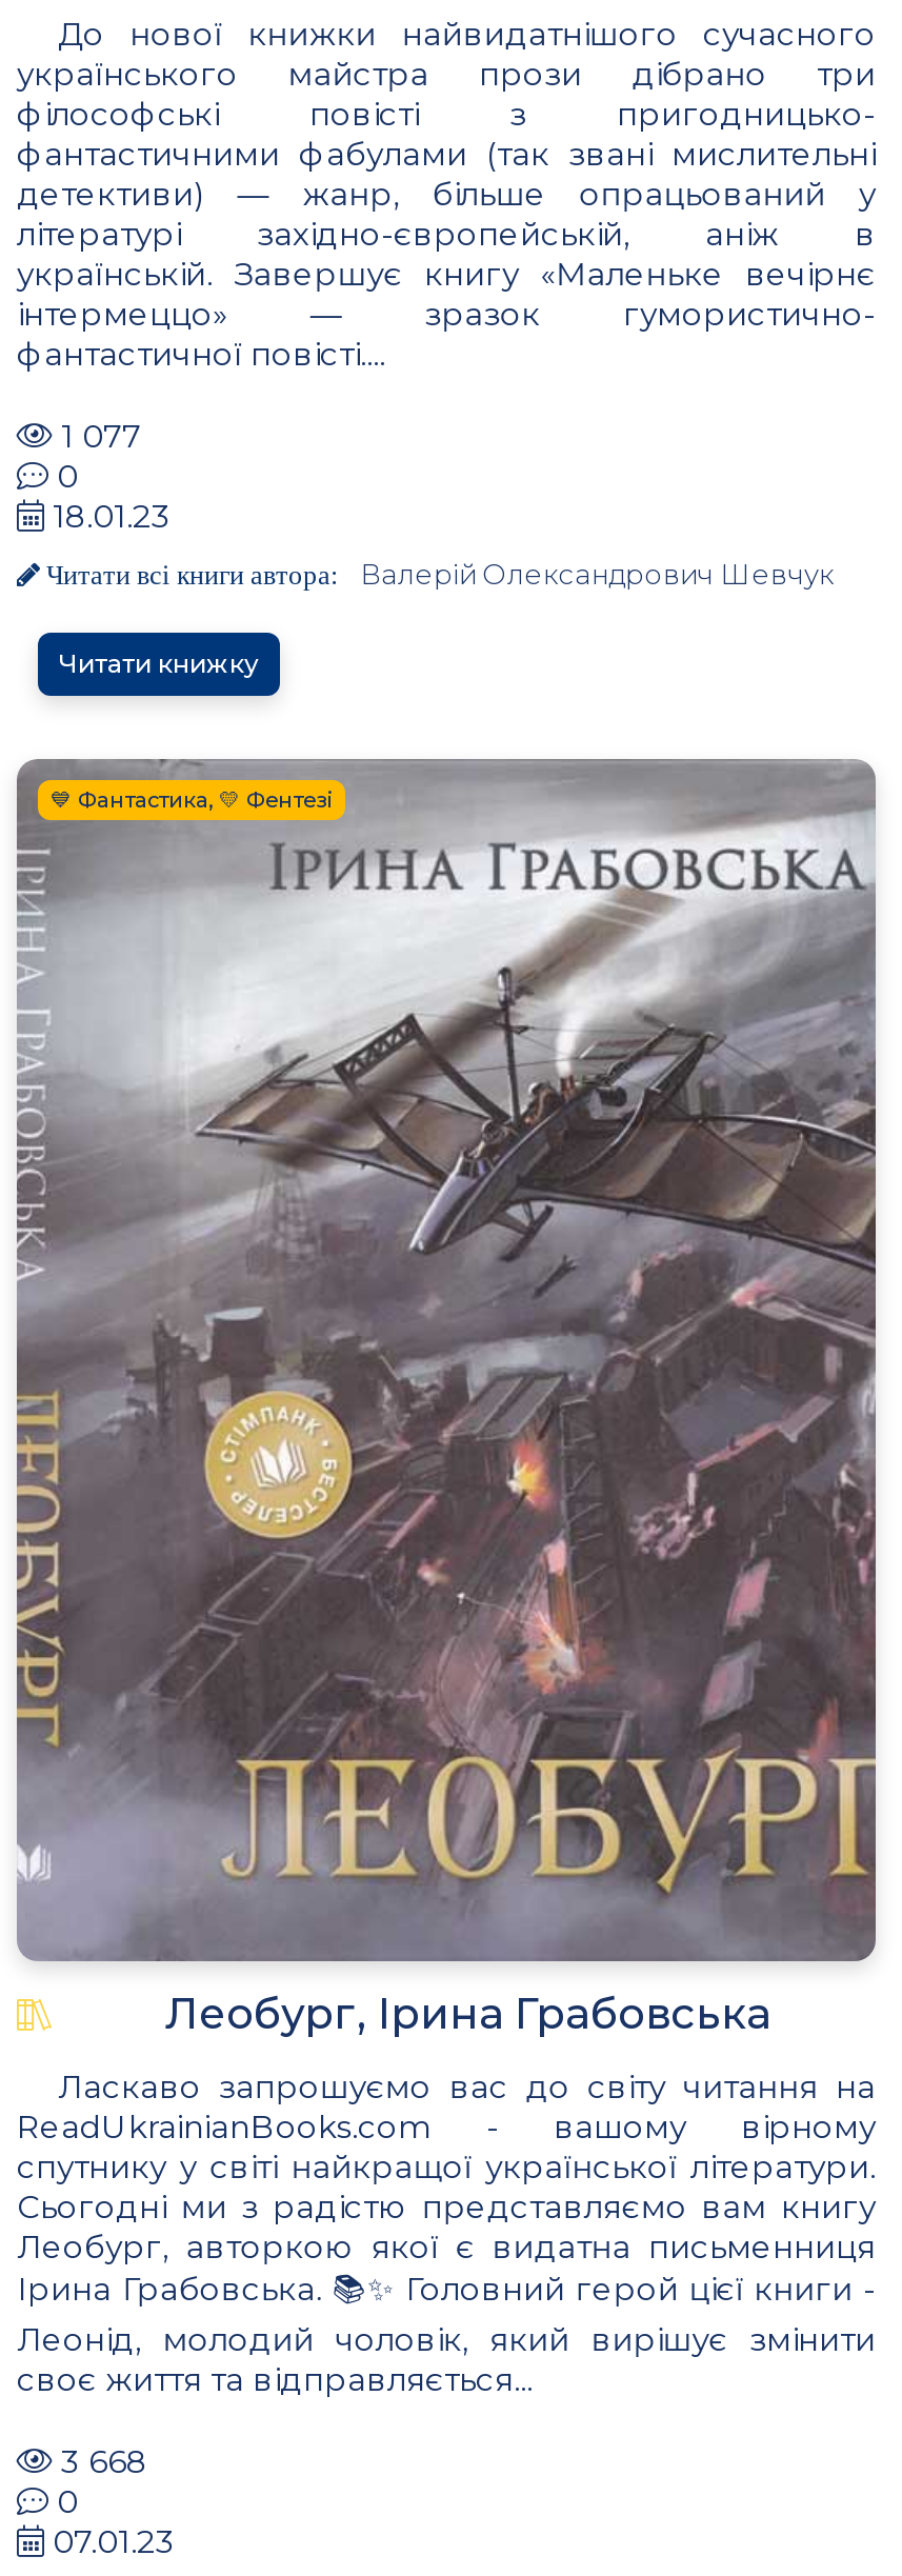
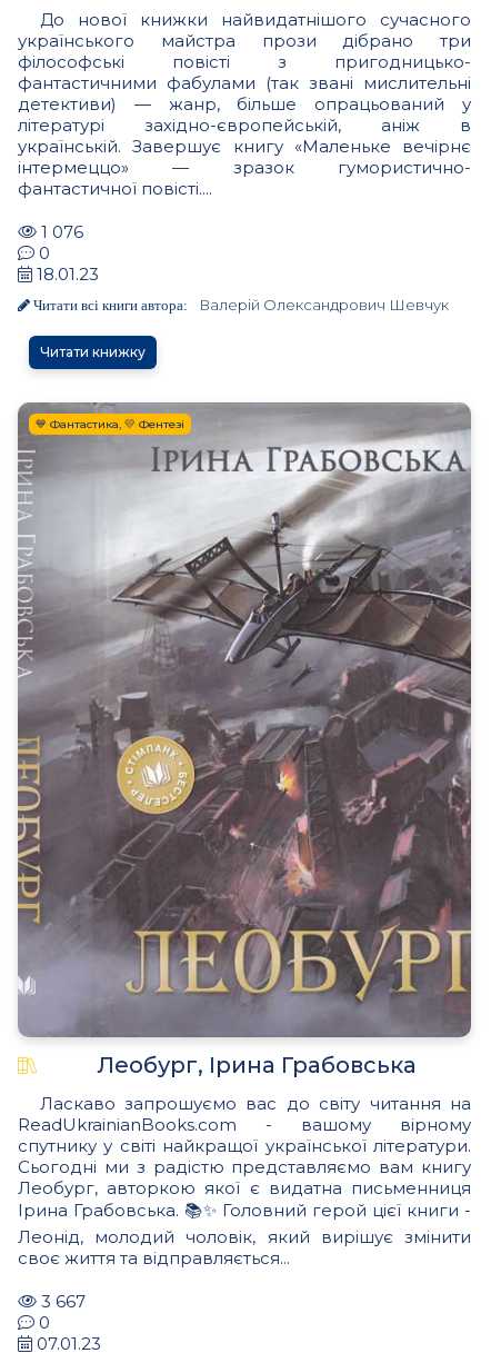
[53,416,141,456] 1 077 -> [37,221,83,243] 1 076
[53,2442,147,2482] 3 668 -> [37,1291,86,1312] 3 667

